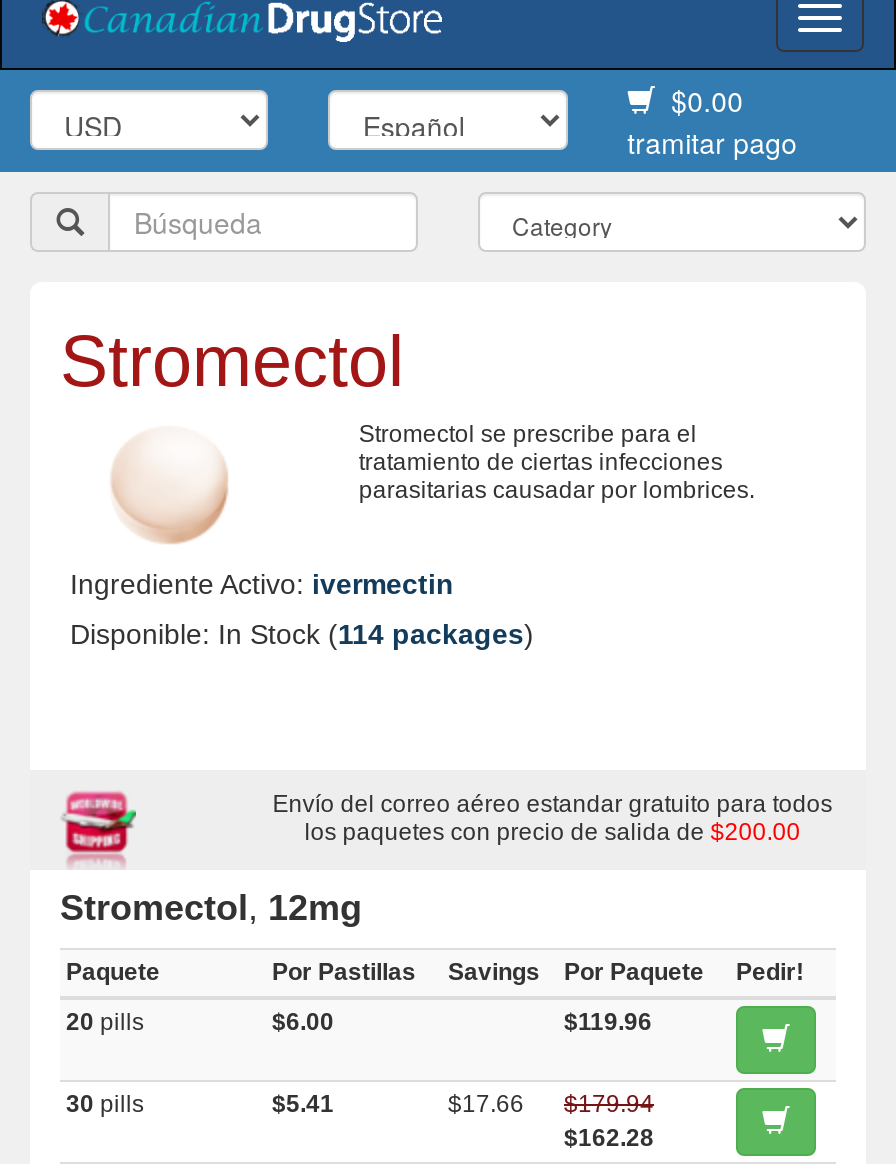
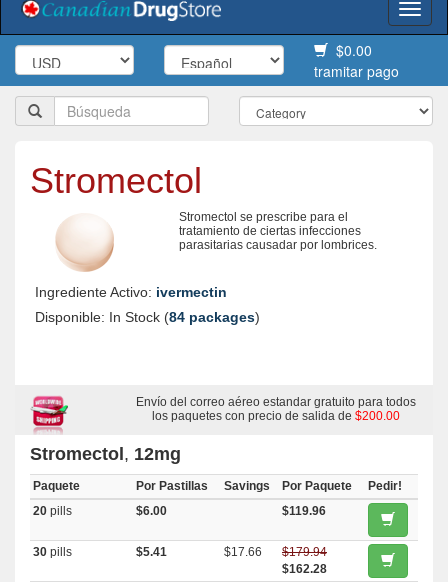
[70,618,534,650] Disponible: In Stock (114 packages) -> [35,309,260,325] Disponible: In Stock (84 packages)

